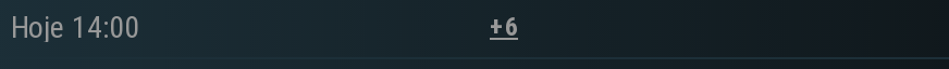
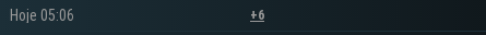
[11,10,139,45] Hoje 14:00 -> [10,7,74,24] Hoje 05:06

